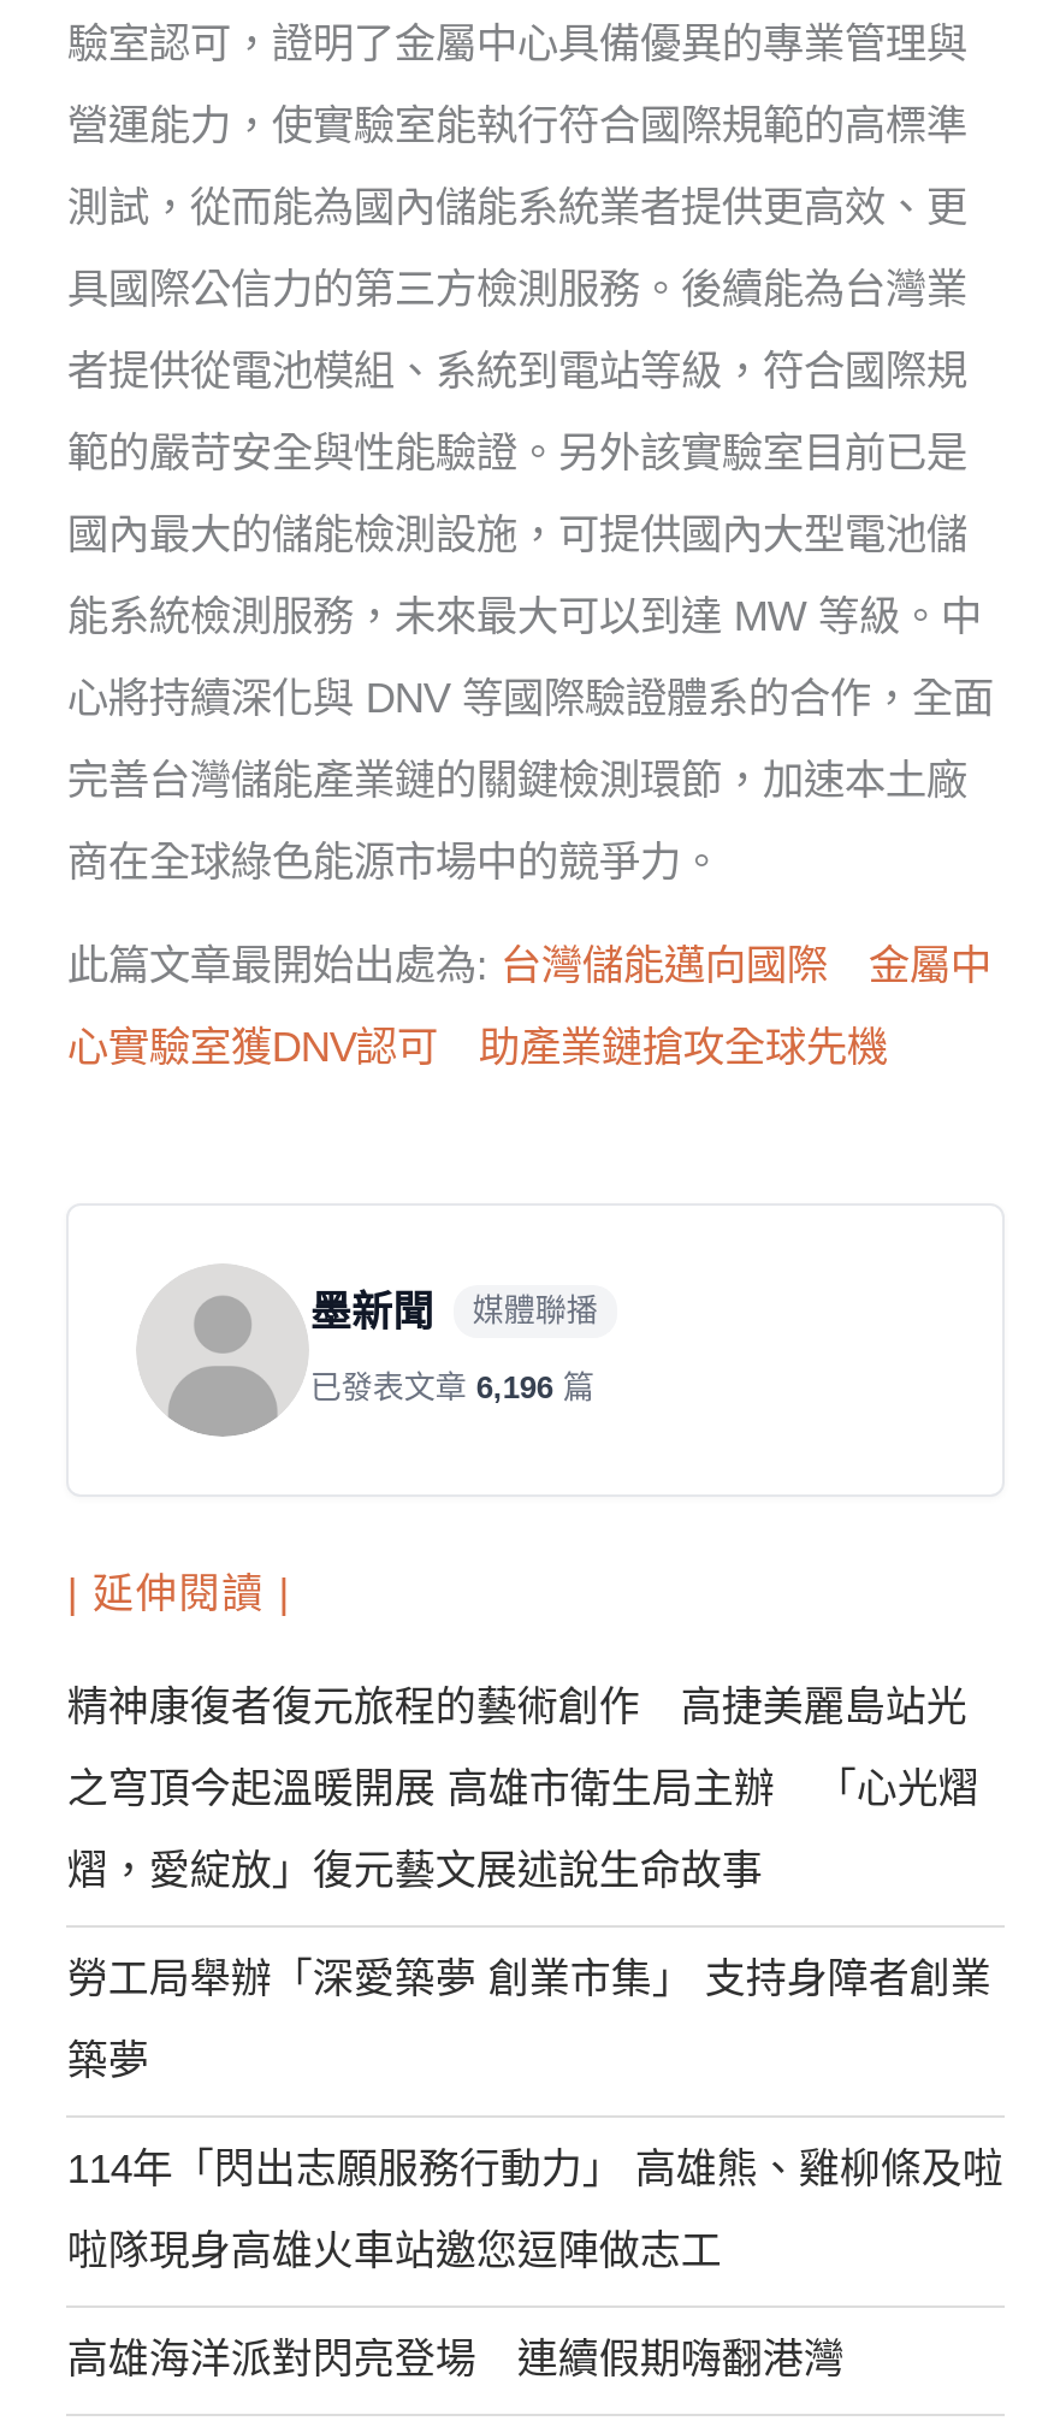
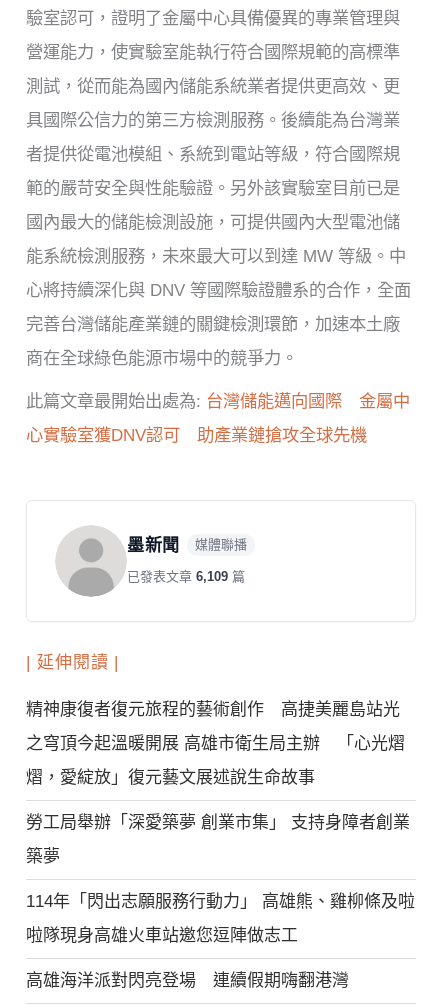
[310,1369,594,1405] 已發表文章6,196篇 -> [127,569,245,584] 已發表文章6,109篇

